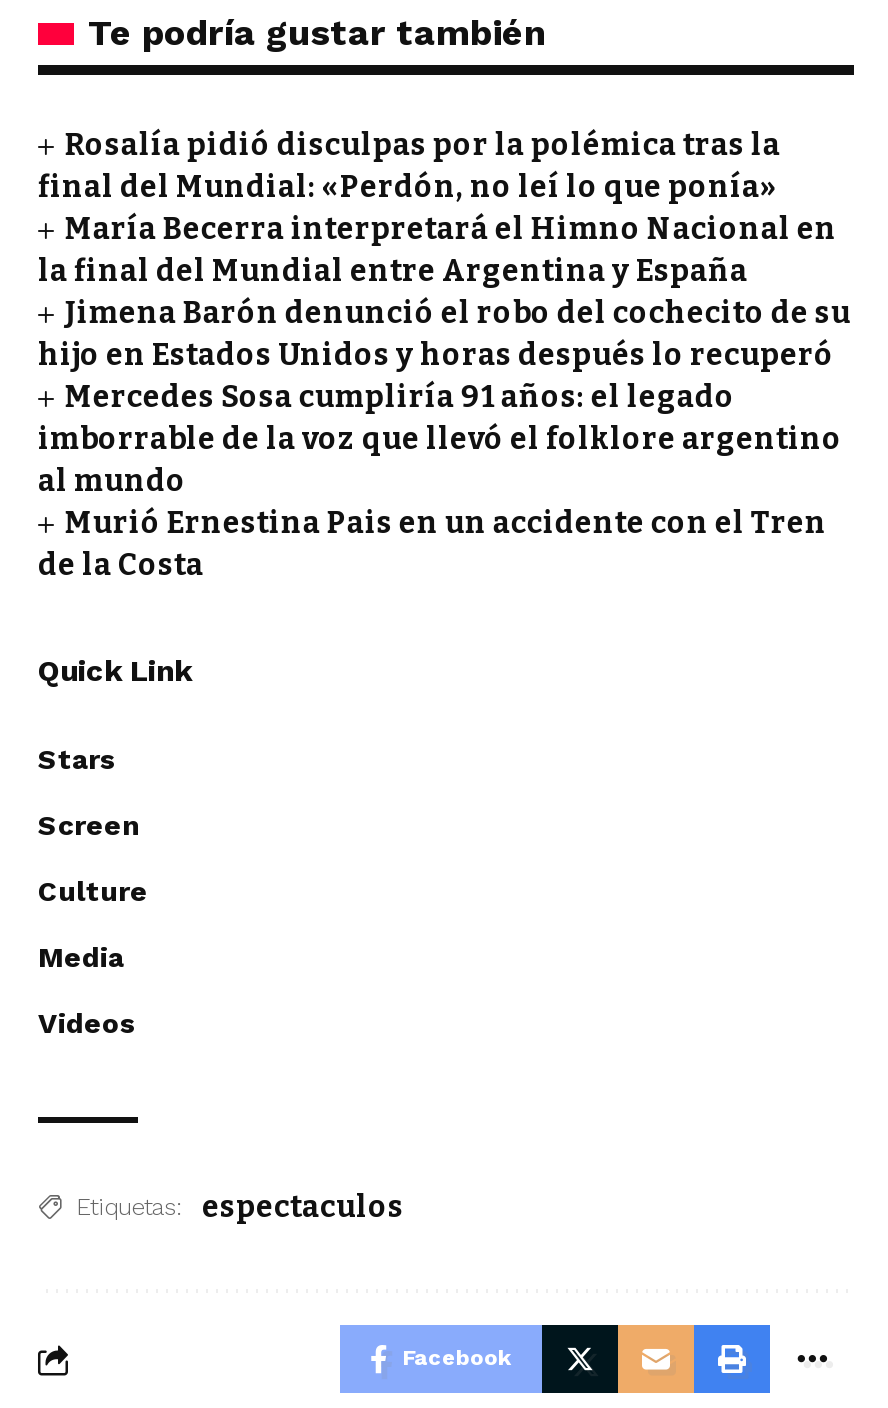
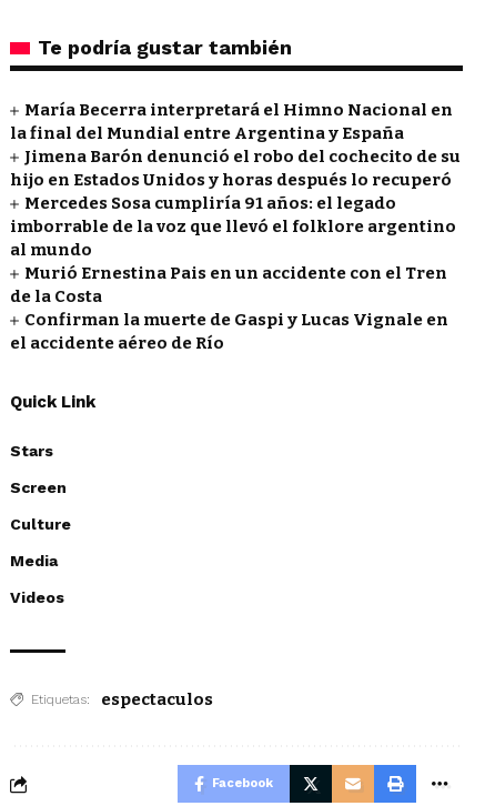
[38,127,781,205] Rosalía pidió disculpas por la polémica tras la | final del Mundial: «Perdón, no leí lo que ponía» -> none
moved [38,211,851,583] -> [10,100,461,306]: María Becerra interpretará el Himno Nacional en | la final del Mundial entre Argentina y España | Jimena Barón denunció el robo del cochecito de su | ... | Murió Ernestina Pais en un accidente con el Tren | de la Costa
none -> [10,310,449,353] Confirman la muerte de Gaspi y Lucas Vignale en | el accidente aéreo de Río

